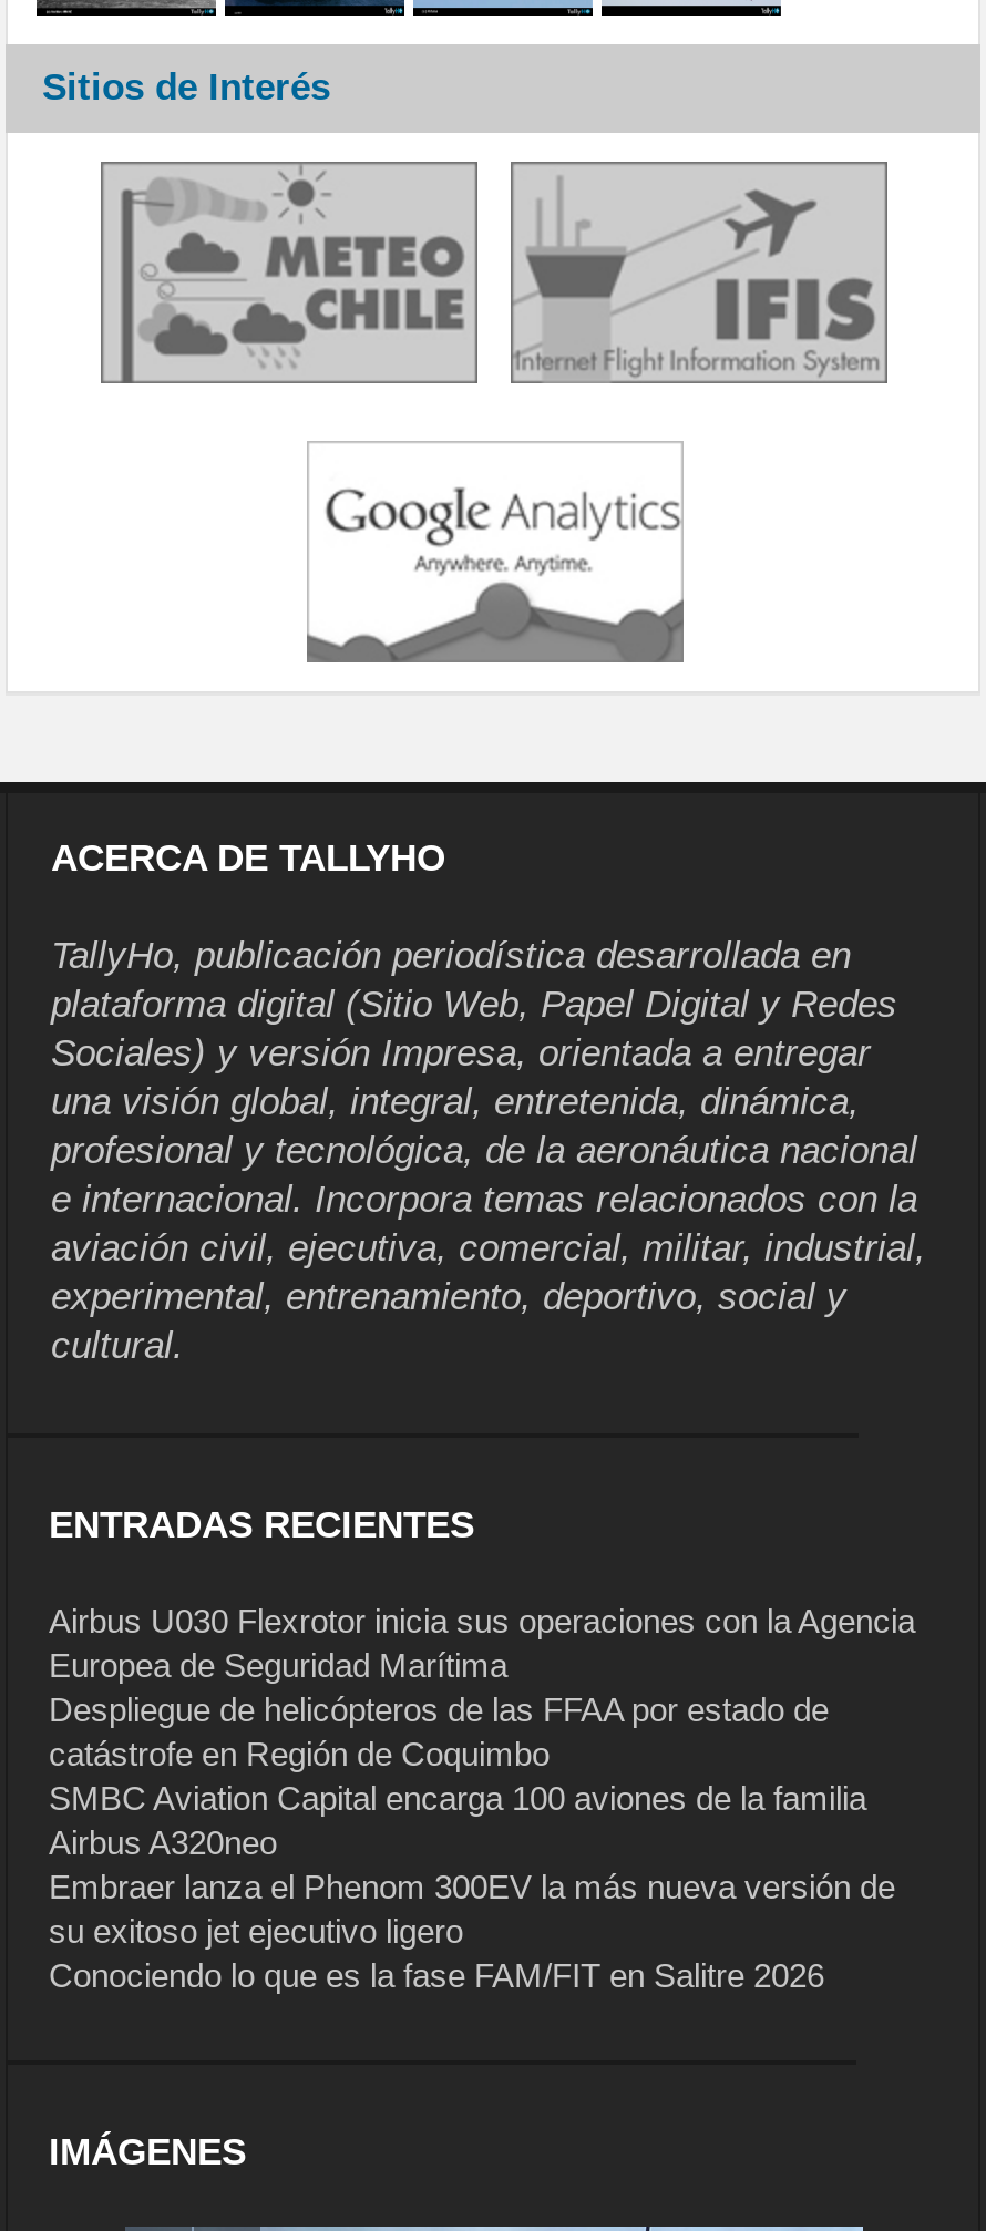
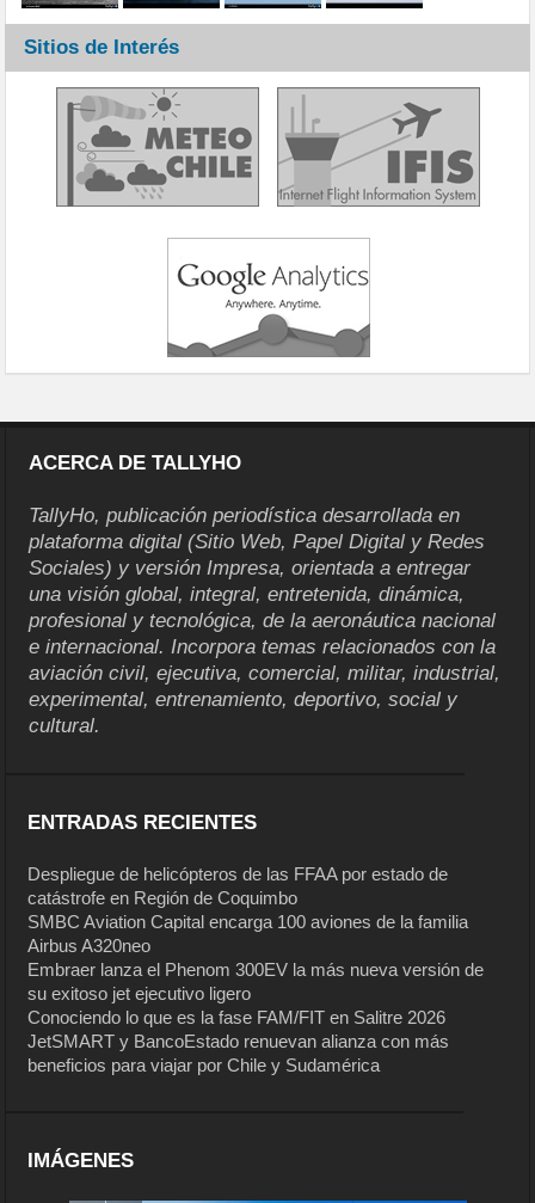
[49,1602,915,1684] Airbus U030 Flexrotor inicia sus operaciones con la Agencia | Europea de Seguridad Marítima -> none
moved [49,1691,895,1994] -> [28,864,484,1028]: Despliegue de helicópteros de las FFAA por estado de | catástrofe en Región de Coquimbo | SMBC Aviation Capital encarga 100 aviones de la familia | Airbus A320neo | Embraer lanza el Phenom 300EV la más nueva versión de | su exitoso jet ejecutivo ligero | Conociendo lo que es la fase FAM/FIT en Salitre 2026
none -> [28,1031,450,1075] JetSMART y BancoEstado renuevan alianza con más | beneficios para viajar por Chile y Sudamérica

